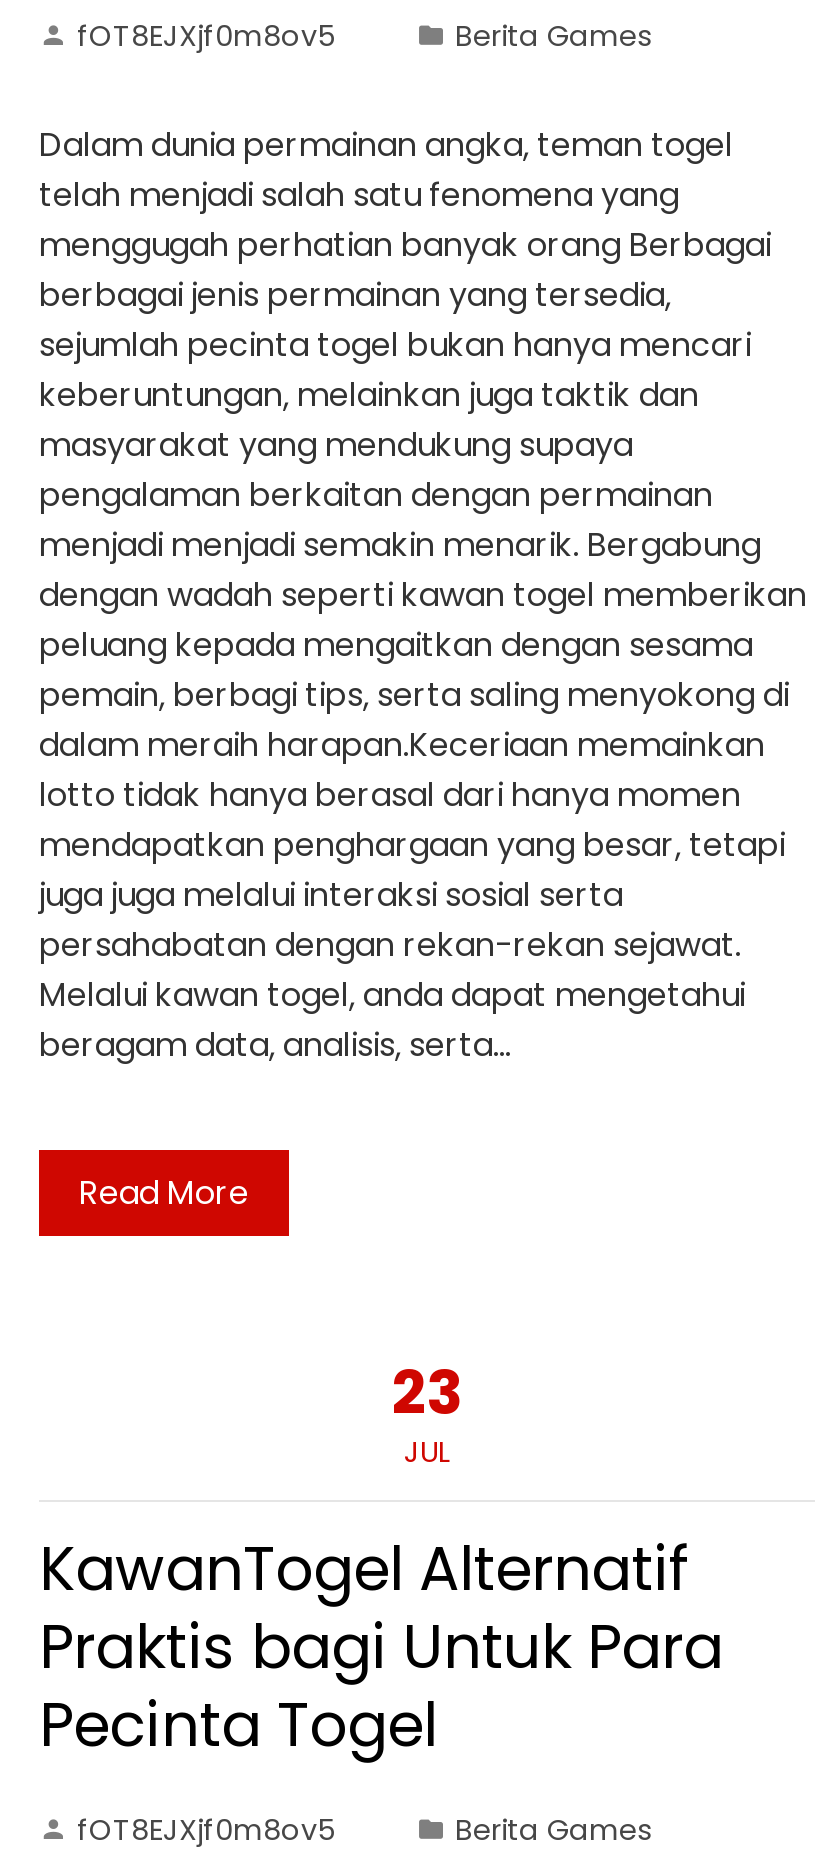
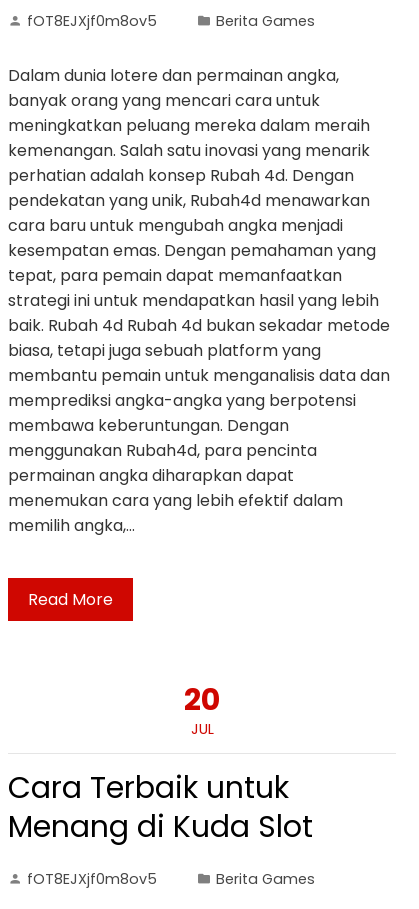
[39,122,807,1068] Dalam dunia permainan angka, teman togel | telah menjadi salah satu fenomena yang | menggugah perhatian banyak orang Berbagai | berbagai jenis permainan yang tersedia, | sejumlah pecinta togel bukan hanya mencari | keberuntungan, melainkan juga taktik dan | masyarakat yang mendukung supaya | pengalaman berkaitan dengan permainan | menjadi menjadi semakin menarik. Bergabung | dengan wadah seperti kawan togel memberikan | peluang kepada mengaitkan dengan sesama | pemain, berbagi tips, serta saling menyokong di | dalam meraih harapan.Keceriaan memainkan | lotto tidak hanya berasal dari hanya momen | mendapatkan penghargaan yang besar, tetapi | juga juga melalui interaksi sosial serta | persahabatan dengan rekan-rekan sejawat. | Melalui kawan togel, anda dapat mengetahui | beragam data, analisis, serta… -> [8,64,390,537] Dalam dunia lotere dan permainan angka, | banyak orang yang mencari cara untuk | meningkatkan peluang mereka dalam meraih | kemenangan. Salah satu inovasi yang menarik | perhatian adalah konsep Rubah 4d. Dengan | pendekatan yang unik, Rubah4d menawarkan | cara baru untuk mengubah angka menjadi | kesempatan emas. Dengan pemahaman yang | tepat, para pemain dapat memanfaatkan | strategi ini untuk mendapatkan hasil yang lebih | baik. Rubah 4d Rubah 4d bukan sekadar metode | biasa, tetapi juga sebuah platform yang | membantu pemain untuk menganalisis data dan | memprediksi angka-angka yang berpotensi | membawa keberuntungan. Dengan | menggunakan Rubah4d, para pencinta | permainan angka diharapkan dapat | menemukan cara yang lebih efektif dalam | memilih angka,…
[392,1352,462,1436] 23 -> [184,679,220,721] 20
[39,1528,723,1768] KawanTogel Alternatif | Praktis bagi Untuk Para | Pecinta Togel -> [8,767,313,848] Cara Terbaik untuk | Menang di Kuda Slot

